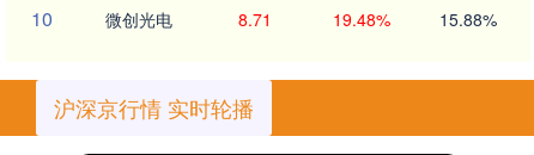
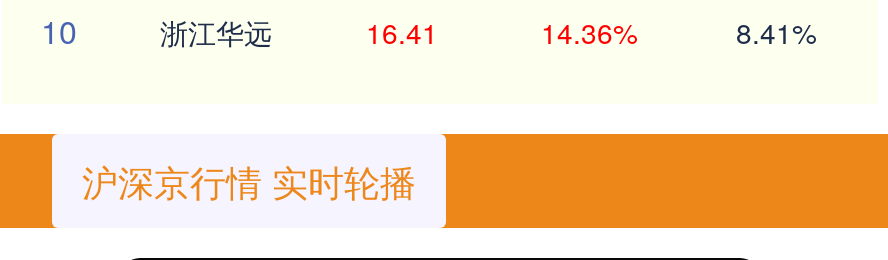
[105,7,496,31] 微创光电 | 8.71 | 19.48% | 15.88% -> [160,12,816,52] 浙江华远 | 16.41 | 14.36% | 8.41%

